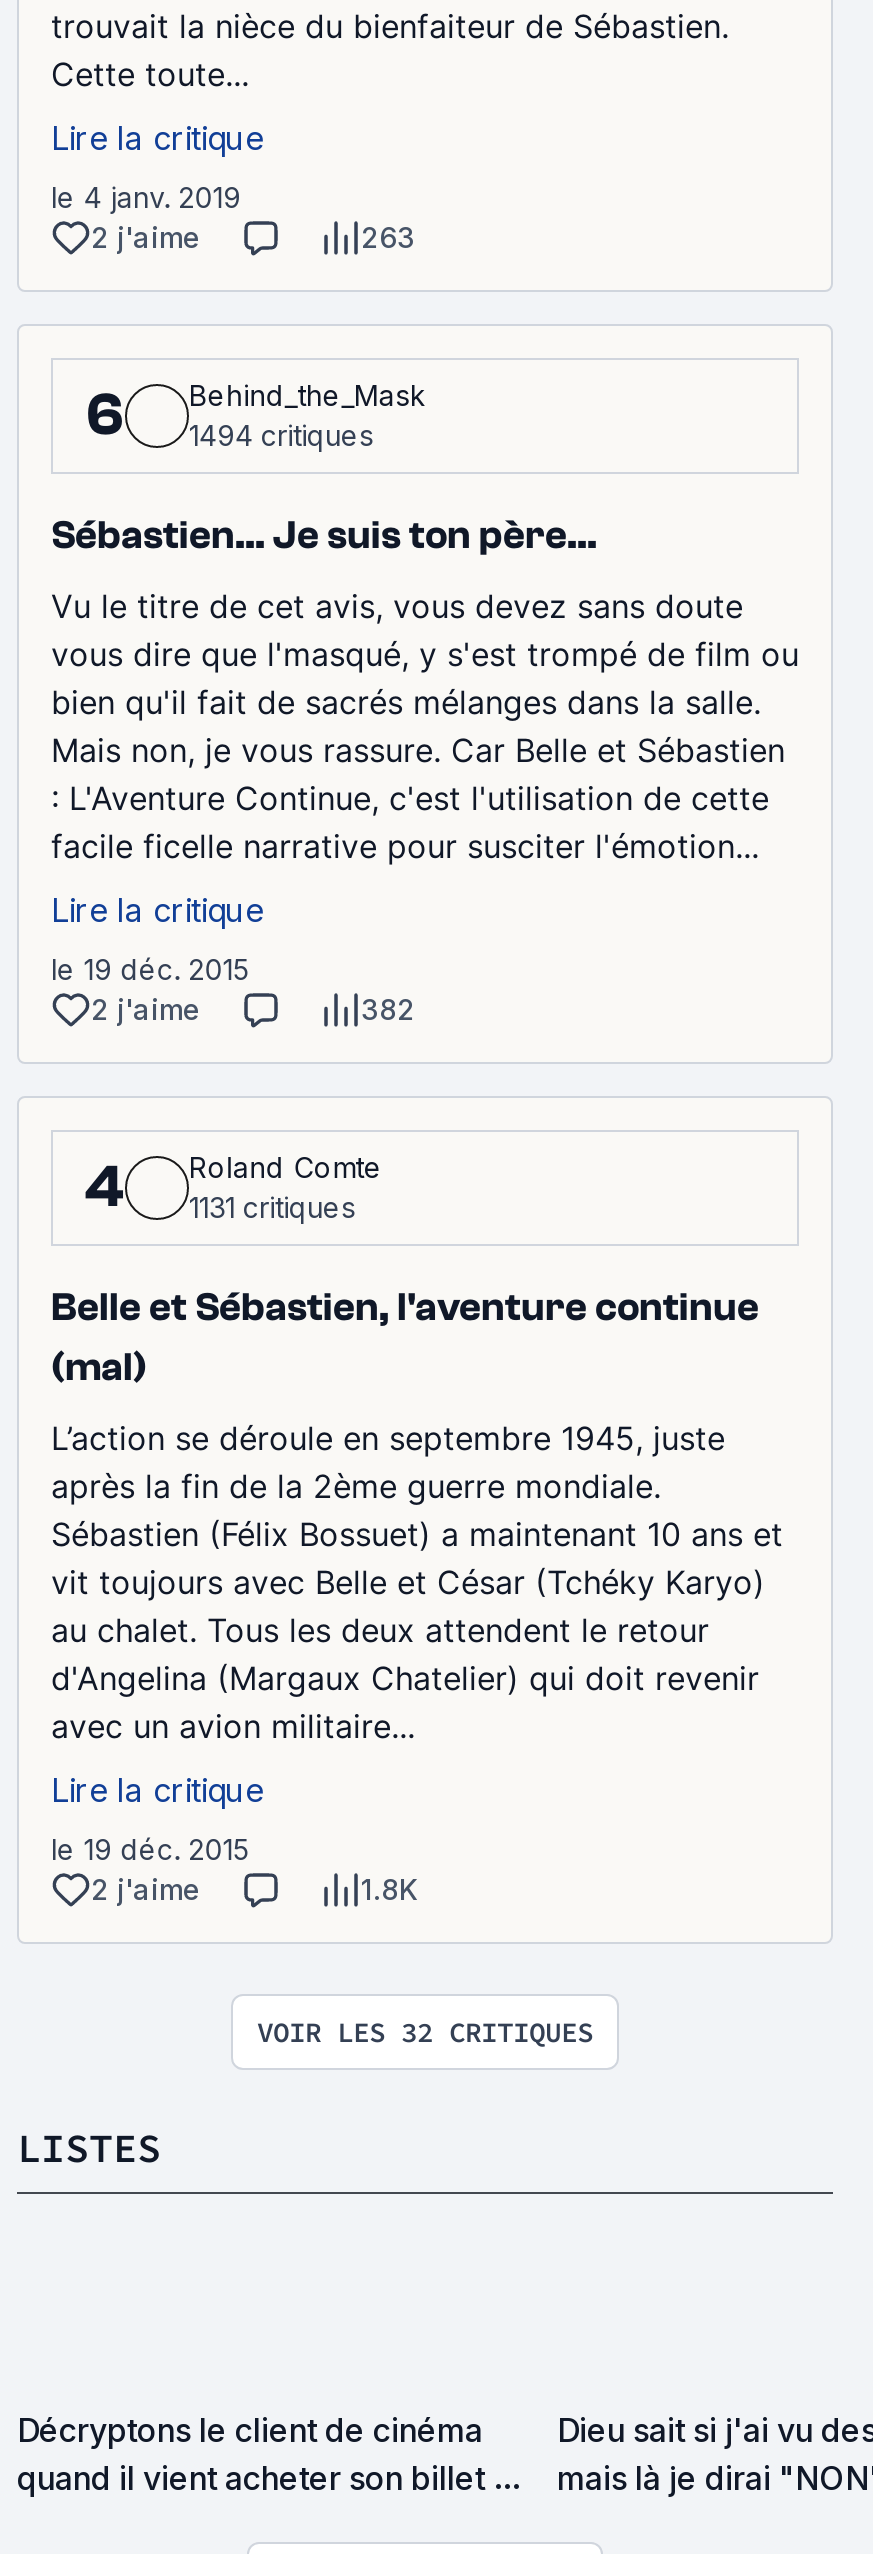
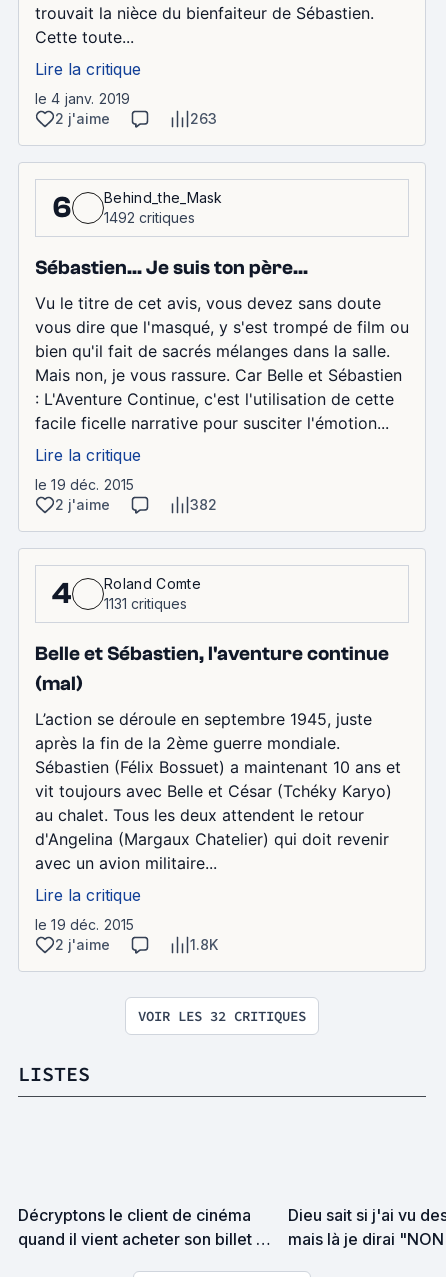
[85,377,427,451] 6 1494 critiques Behind_the_Mask -> [52,188,223,225] 6 1492 critiques Behind_the_Mask

